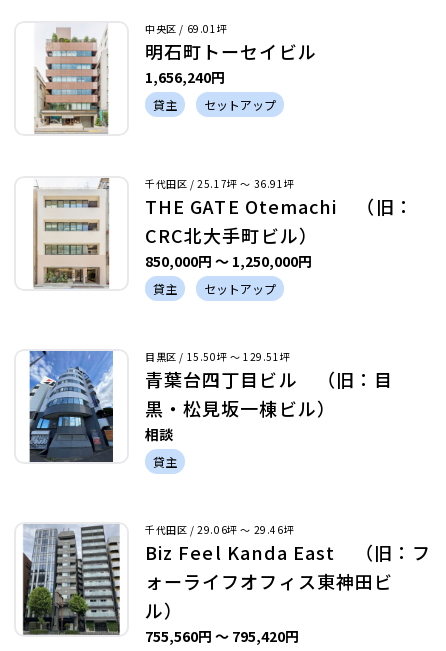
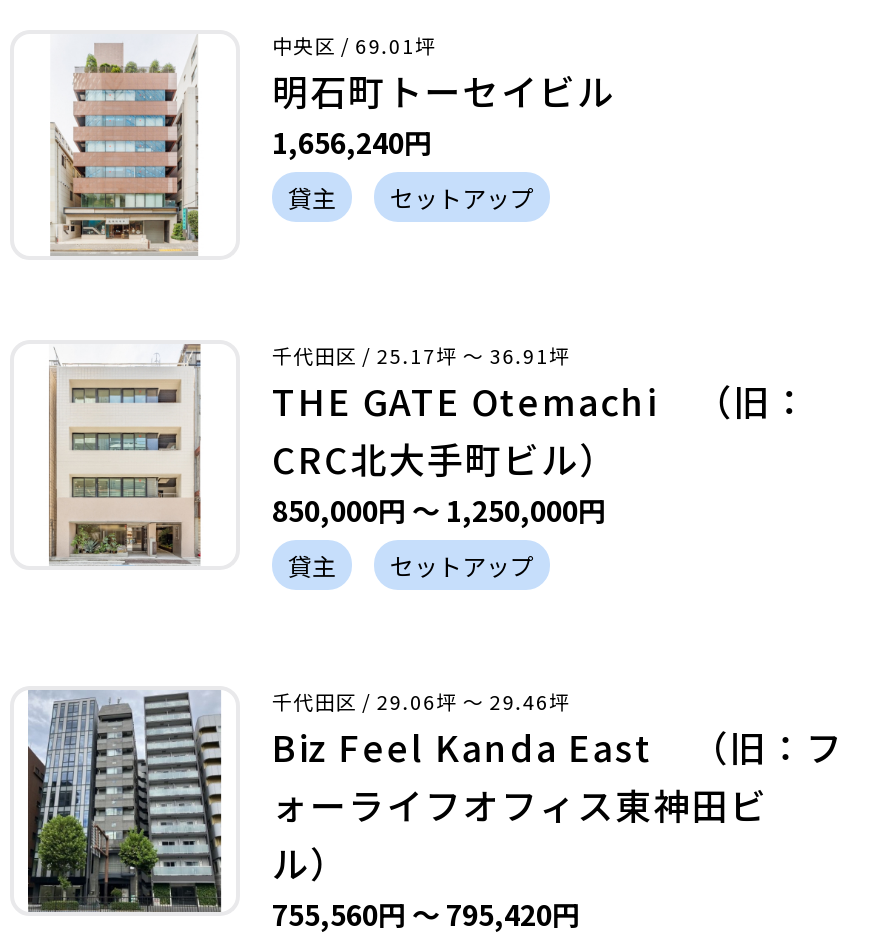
[28,349,393,470] [image] | 目黒区 / 15.50坪 〜 129.51坪 | 青葉台四丁目ビル （旧：目 | 黒・松見坂一棟ビル） | 相談 | 貸主 -> none

